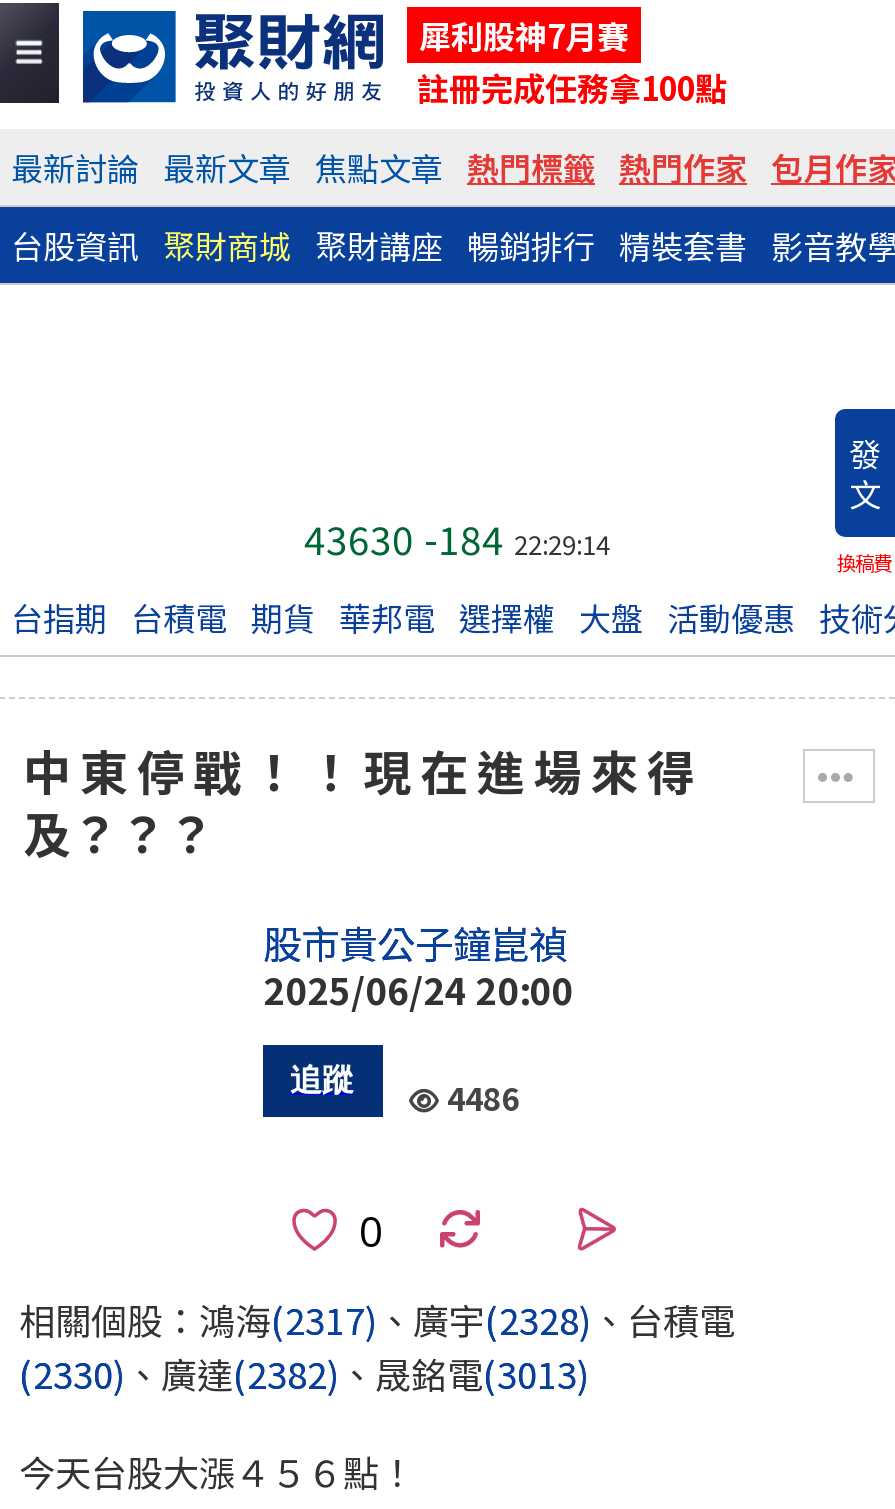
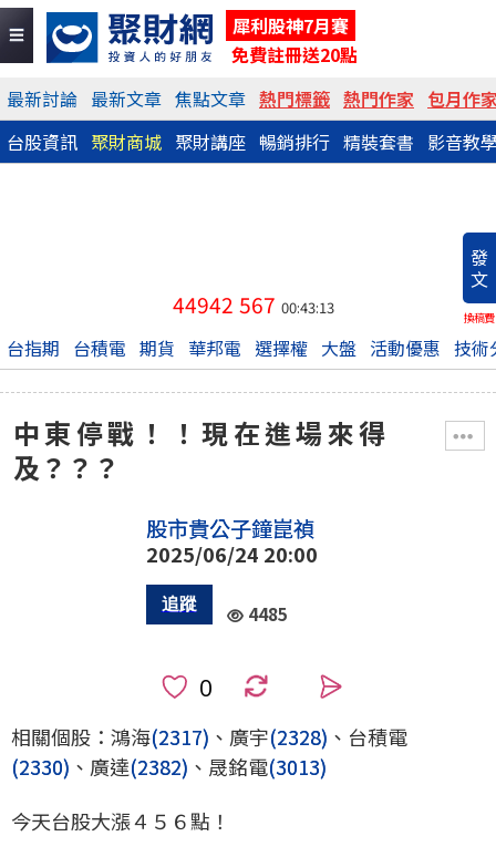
[417,63,727,111] 註冊完成任務拿100點 -> [231,41,358,68] 免費註冊送20點
[304,511,610,567] 43630 -184 22:29:14 -> [173,289,334,320] 44942 567 00:43:13
[447,1075,519,1119] 4486 -> [248,601,288,626] 4485

